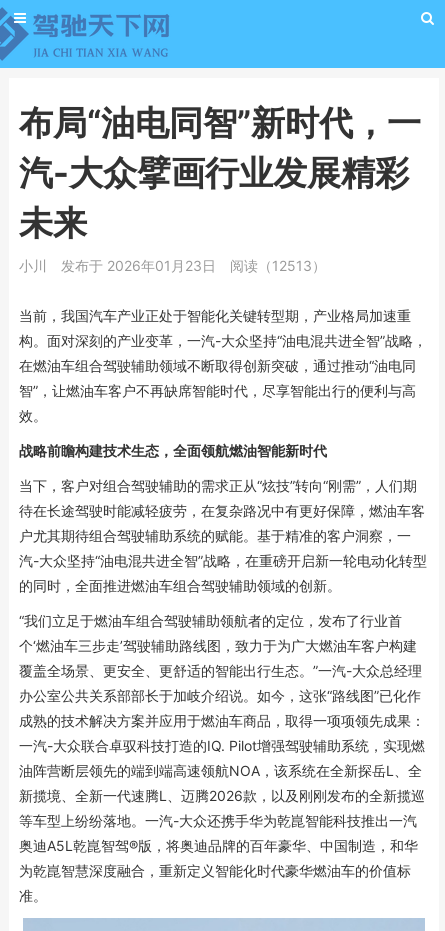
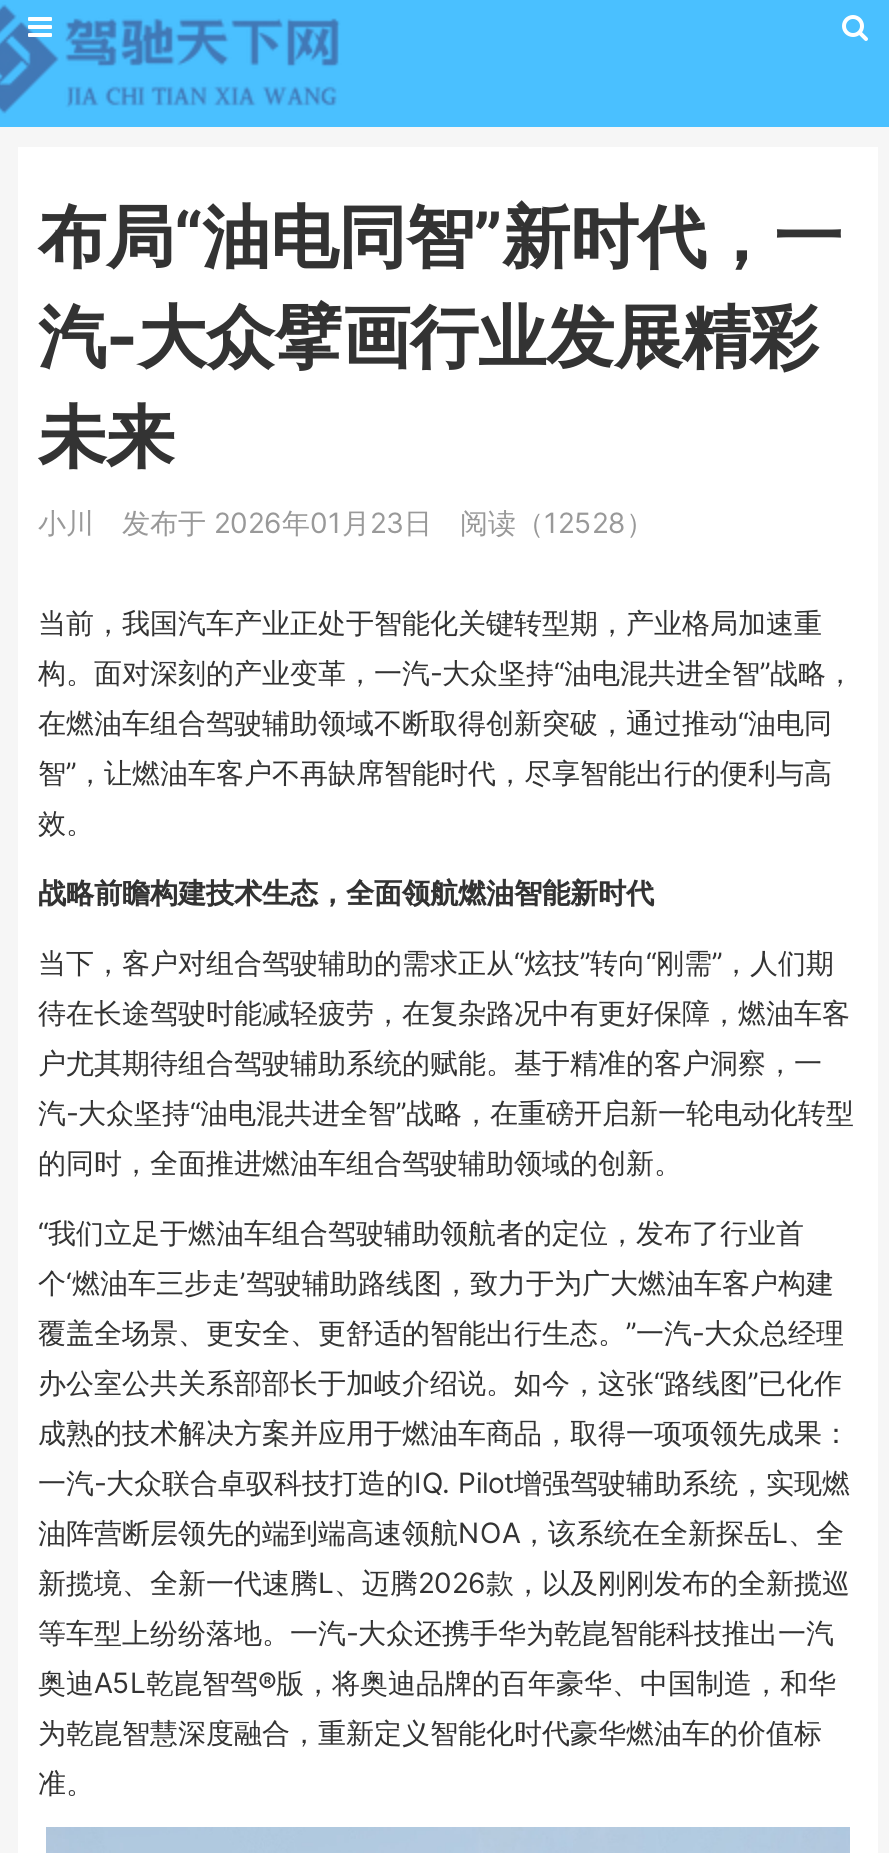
[19,257,326,274] 小川 发布于 2026年01月23日 阅读（12513） -> [38,505,654,539] 小川 发布于 2026年01月23日 阅读（12528）

